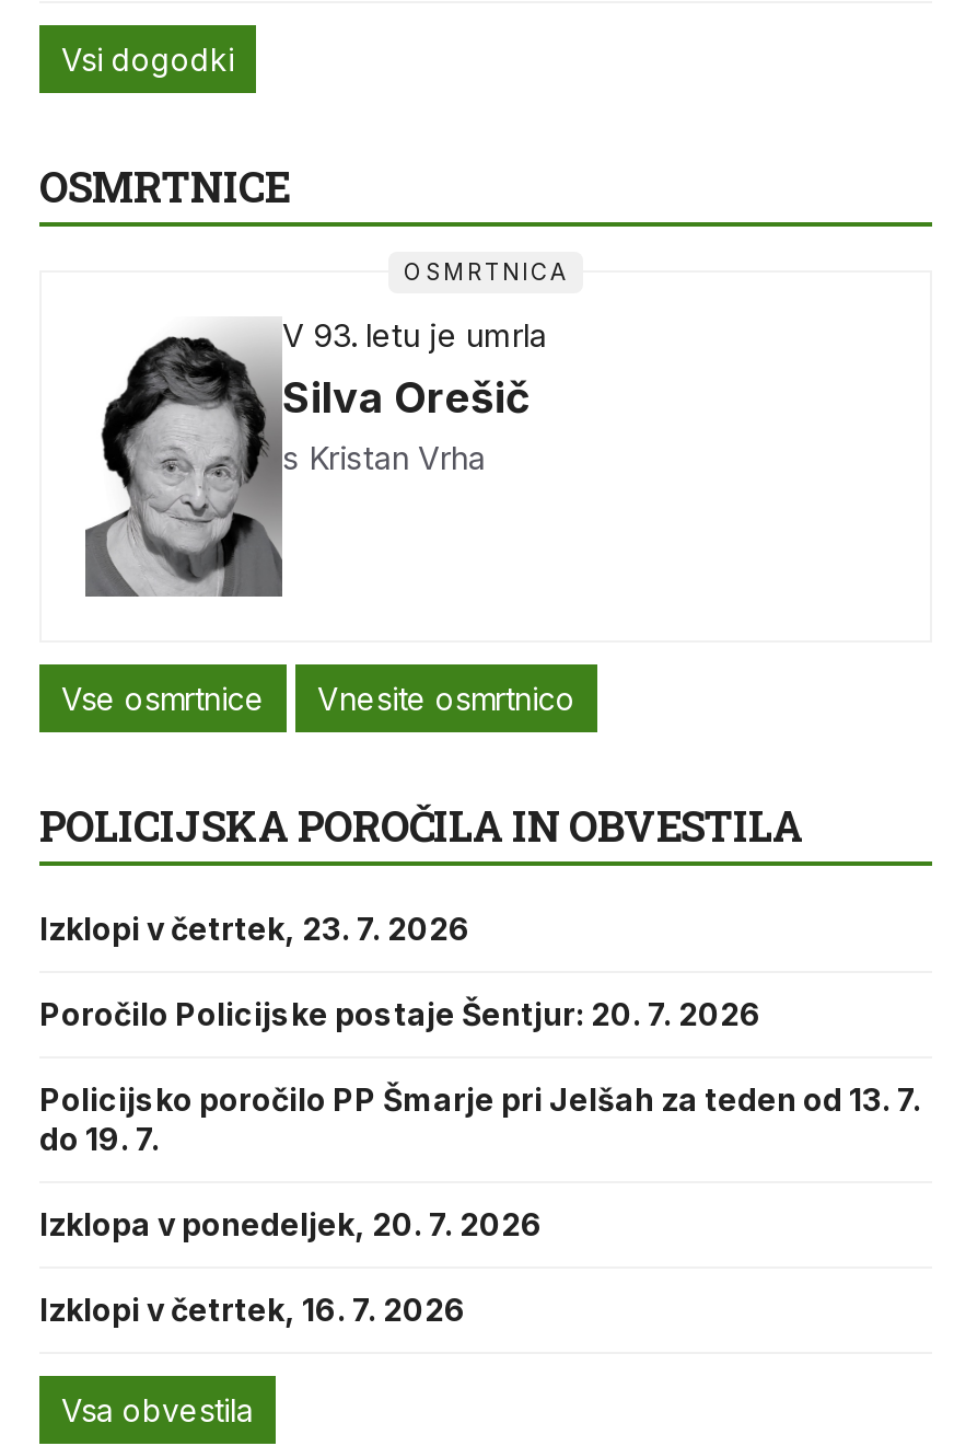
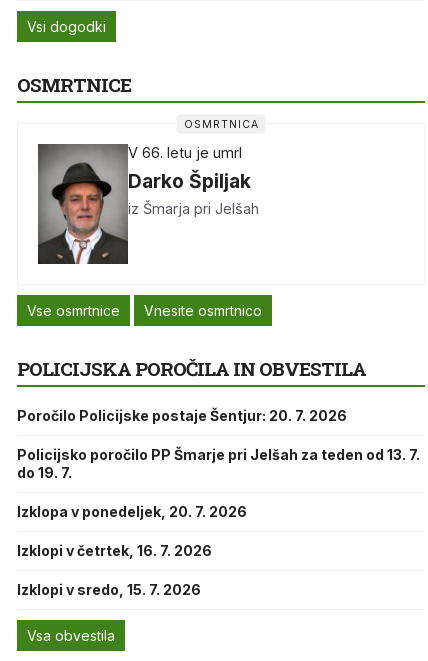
[85,316,547,595] [image] | V 93. letu je umrla | Silva Orešič | s Kristan Vrha -> [37,143,259,264] [image] | V 66. letu je umrl | Darko Špiljak | iz Šmarja pri Jelšah
[39,909,470,946] Izklopi v četrtek, 23. 7. 2026 -> none
moved [39,994,921,1327] -> [17,407,420,559]: Poročilo Policijske postaje Šentjur: 20. 7. 2026 | Policijsko poročilo PP Šmarje pri Jelšah za teden od 13. 7. | do 19. 7. | Izklopa v ponedeljek, 20. 7. 2026 | Izklopi v četrtek, 16. 7. 2026
none -> [17,581,201,598] Izklopi v sredo, 15. 7. 2026

